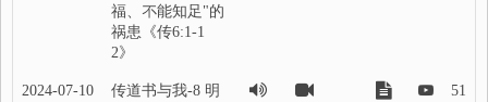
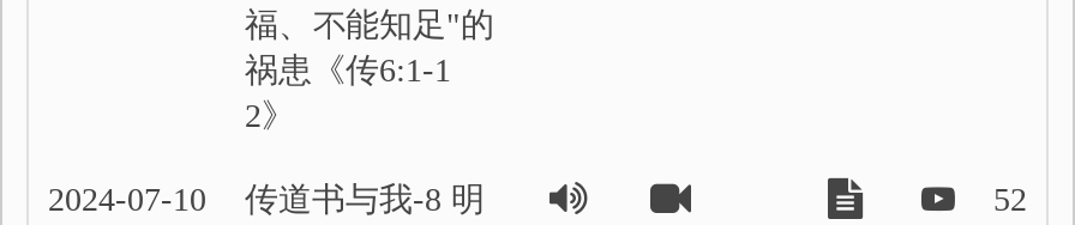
[451,83,466,99] 51 -> [993,183,1027,219] 52

